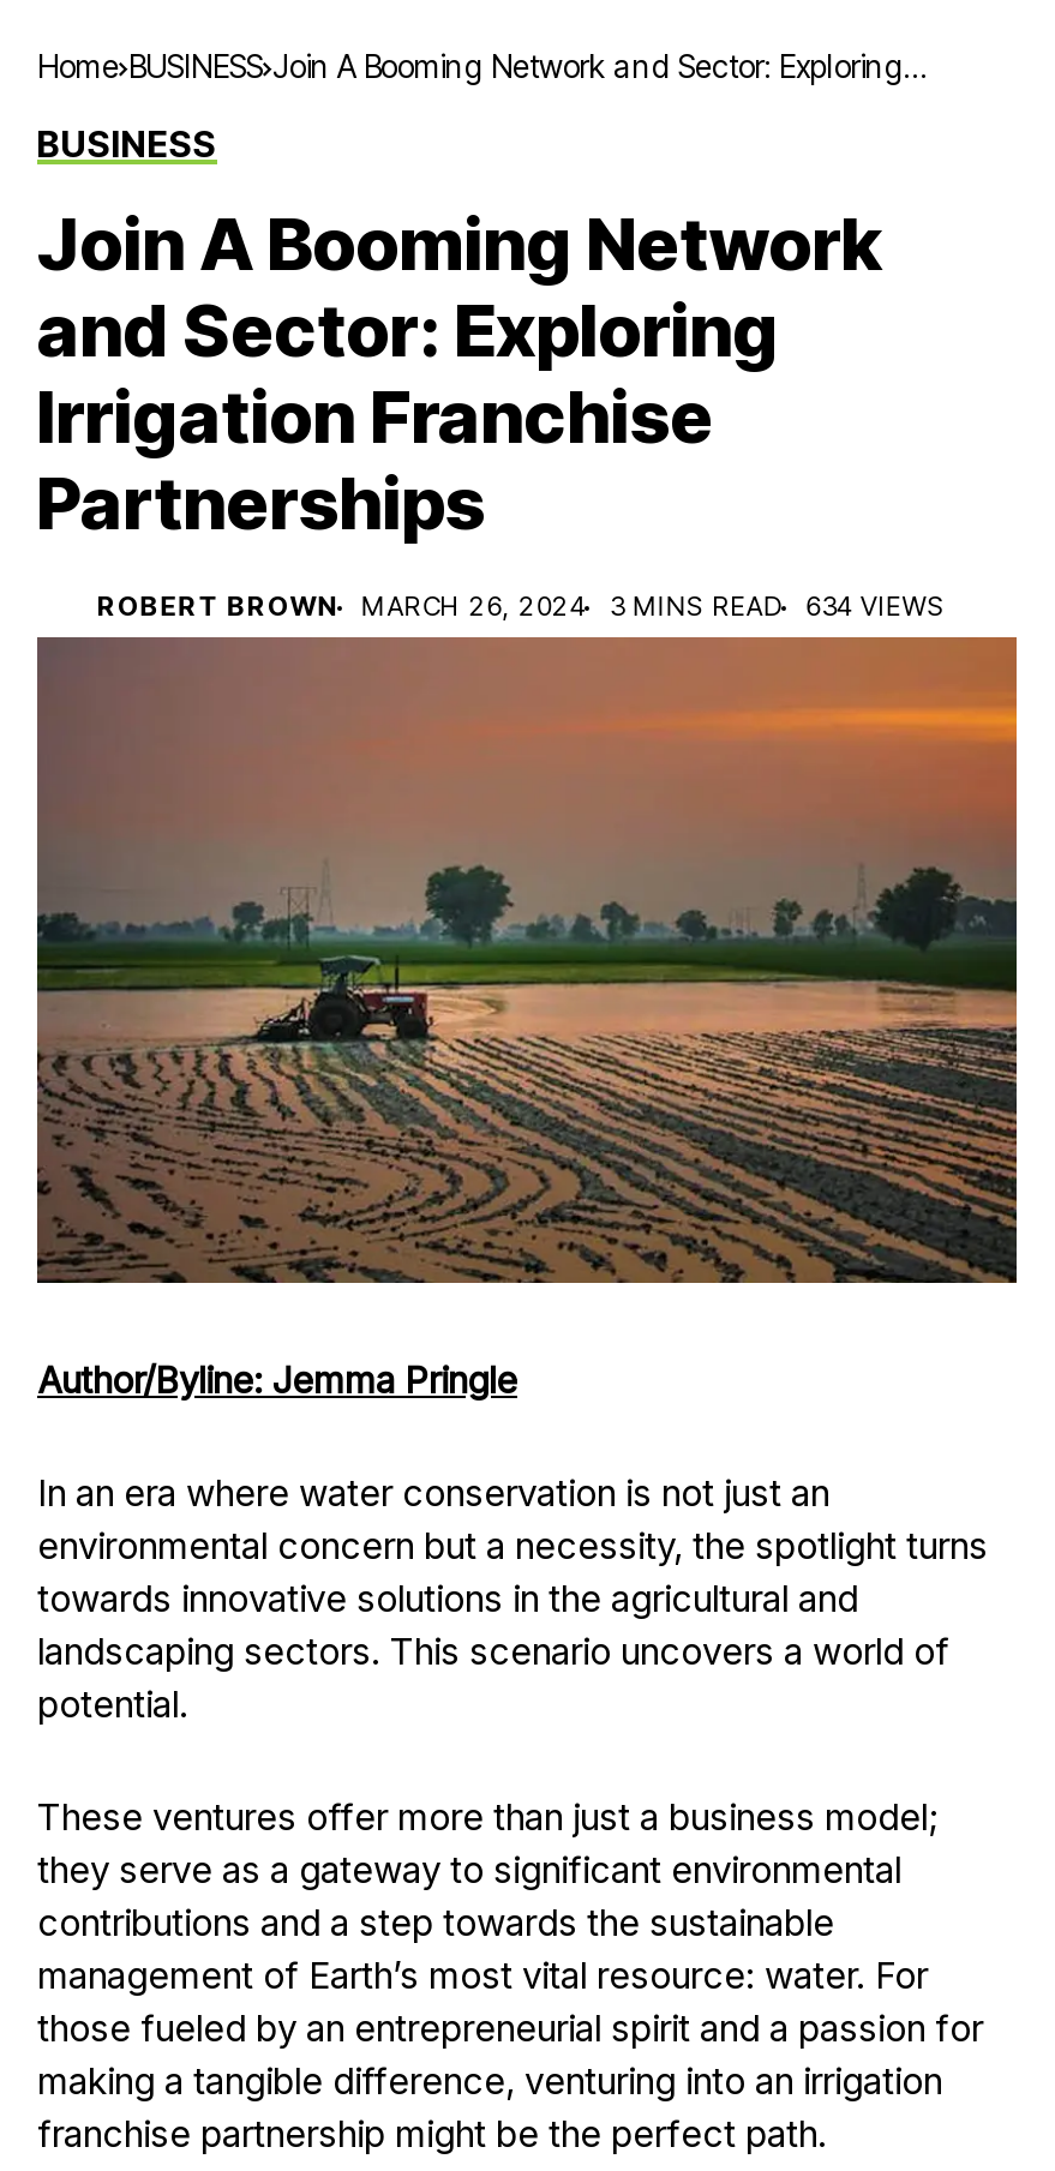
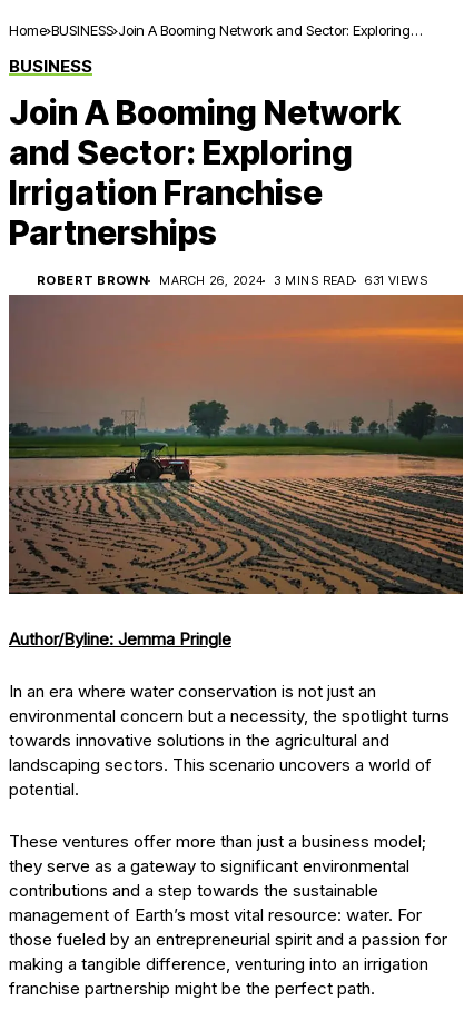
[97,589,945,623] ROBERT BROWN MARCH 26, 2024 3 MINS READ 634 VIEWS -> [37,272,428,288] ROBERT BROWN MARCH 26, 2024 3 MINS READ 631 VIEWS

